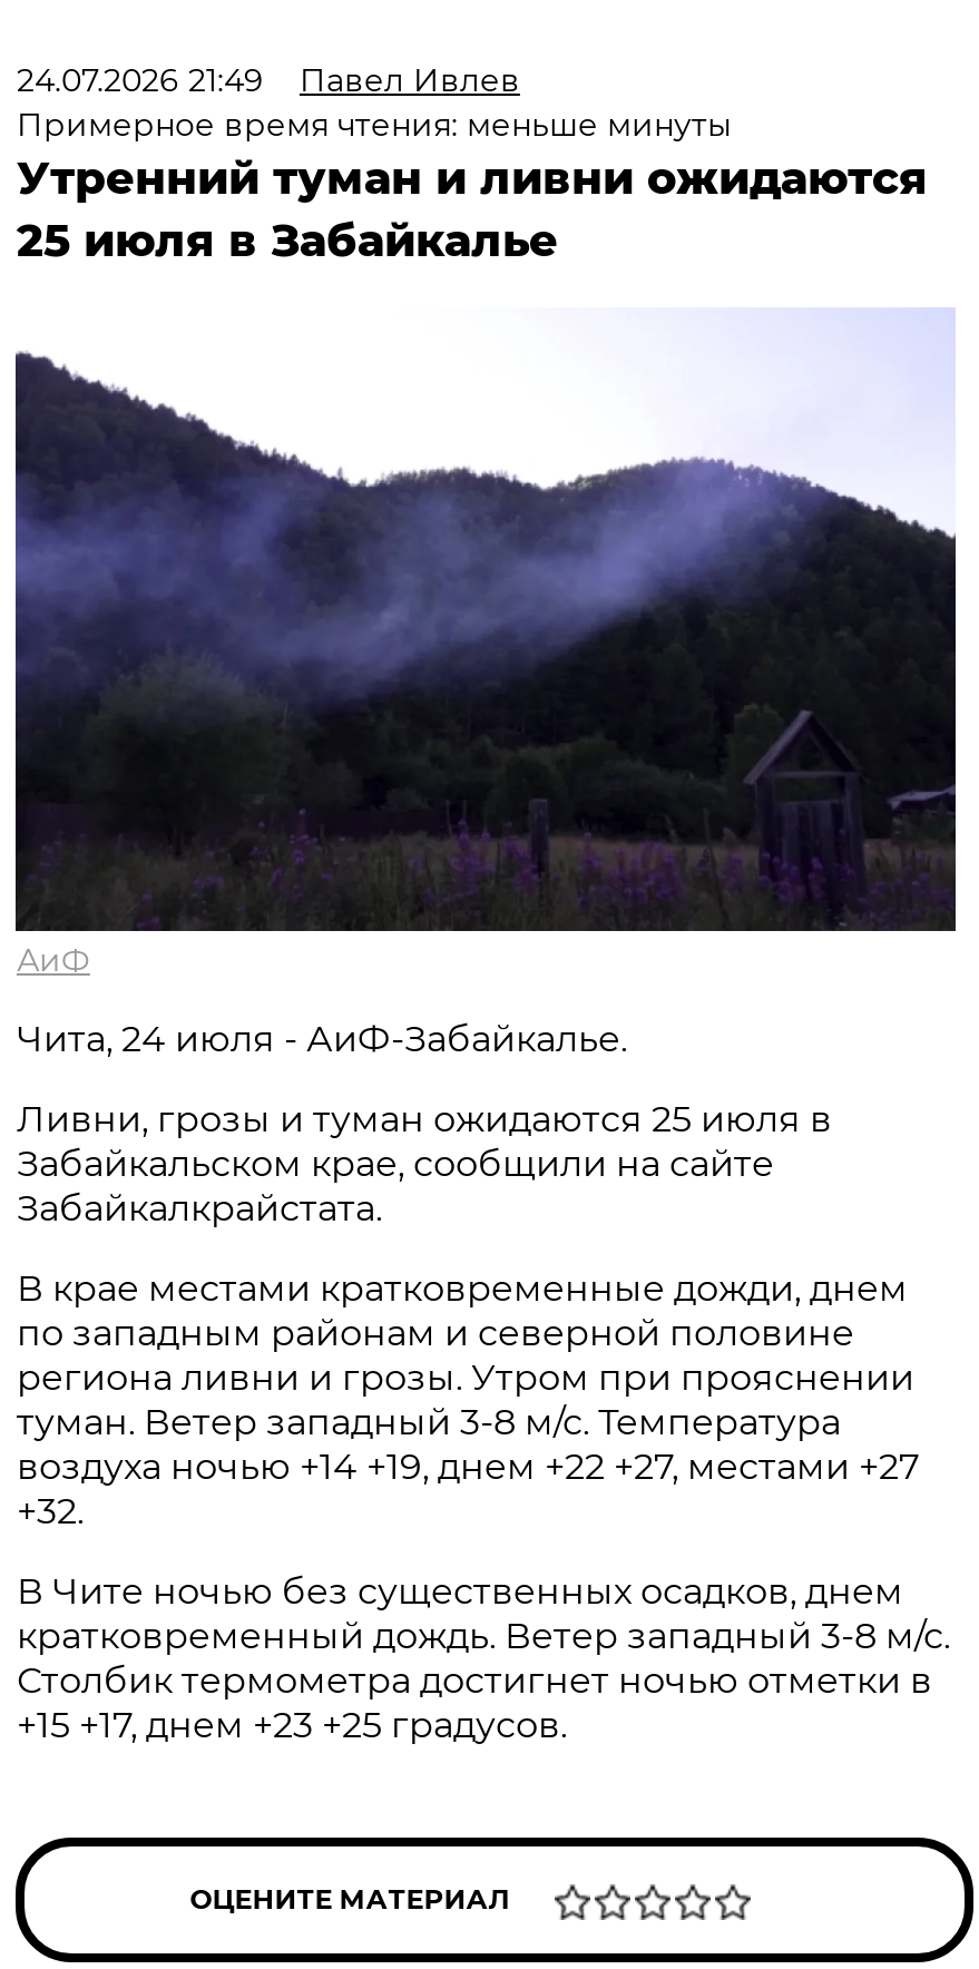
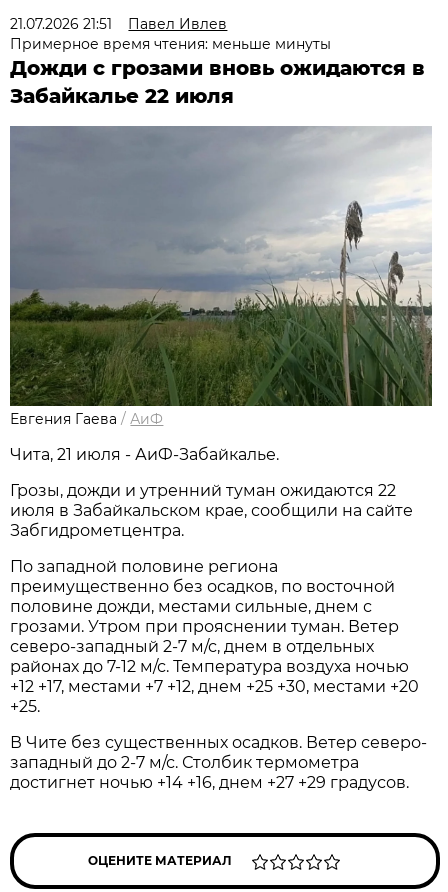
[16,60,520,100] 24.07.2026 21:49 Павел Ивлев -> [10,15,227,33] 21.07.2026 21:51 Павел Ивлев
[16,151,928,267] Утренний туман и ливни ожидаются | 25 июля в Забайкалье -> [10,56,425,108] Дожди с грозами вновь ожидаются в | Забайкалье 22 июля
[16,307,958,980] [image] | АиФ -> [9,126,433,428] [image] | Евгения Гаева / АиФ
[16,1018,627,1060] Чита, 24 июля - АиФ-Забайкалье. -> [10,445,279,464] Чита, 21 июля - АиФ-Забайкалье.
[16,1098,832,1230] Ливни, грозы и туман ожидаются 25 июля в | Забайкальском крае, сообщили на сайте | Забайкалкрайстата. -> [10,481,413,540] Грозы, дожди и утренний туман ожидаются 22 | июля в Забайкальском крае, сообщили на сайте | Забгидрометцентра.
[16,1267,919,1532] В крае местами кратковременные дожди, днем | по западным районам и северной половине | региона ливни и грозы. Утром при прояснении | туман. Ветер западный 3-8 м/с. Температура | воздуха ночью +14 +19, днем +22 +27, местами +27 | +32. -> [10,557,419,716] По западной половине региона | преимущественно без осадков, по восточной | половине дожди, местами сильные, днем с | грозами. Утром при прояснении туман. Ветер | северо-западный 2-7 м/с, днем в отдельных | районах до 7-12 м/с. Температура воздуха ночью | +12 +17, местами +7 +12, днем +25 +30, местами +20 | +25.
[16,1570,950,1746] В Чите ночью без существенных осадков, днем | кратковременный дождь. Ветер западный 3-8 м/с. | Столбик термометра достигнет ночью отметки в | +15 +17, днем +23 +25 градусов. -> [10,733,427,792] В Чите без существенных осадков. Ветер северо- | западный до 2-7 м/с. Столбик термометра | достигнет ночью +14 +16, днем +27 +29 градусов.

